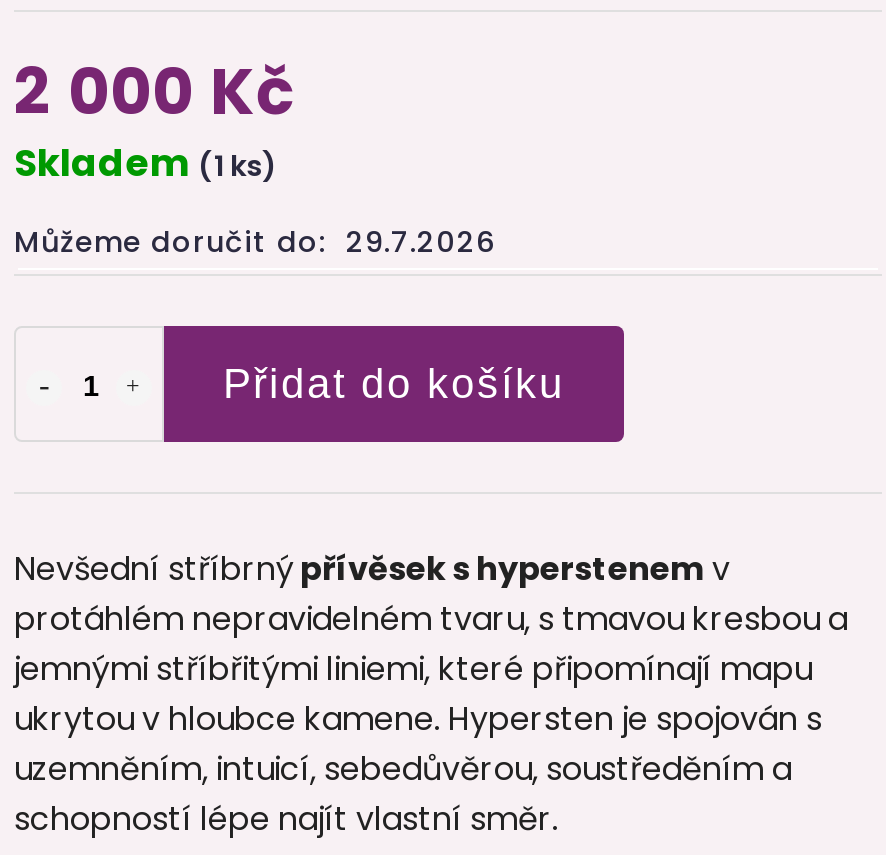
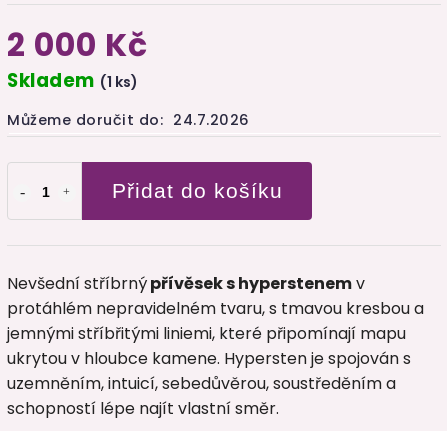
[14,221,497,261] Můžeme doručit do: 29.7.2026 -> [7,110,249,130] Můžeme doručit do: 24.7.2026

